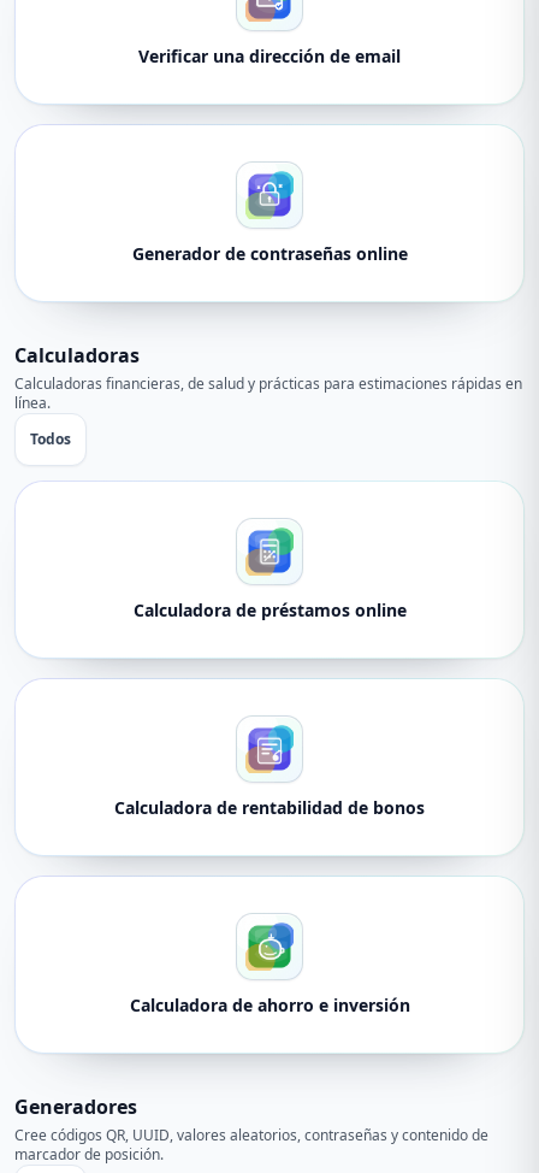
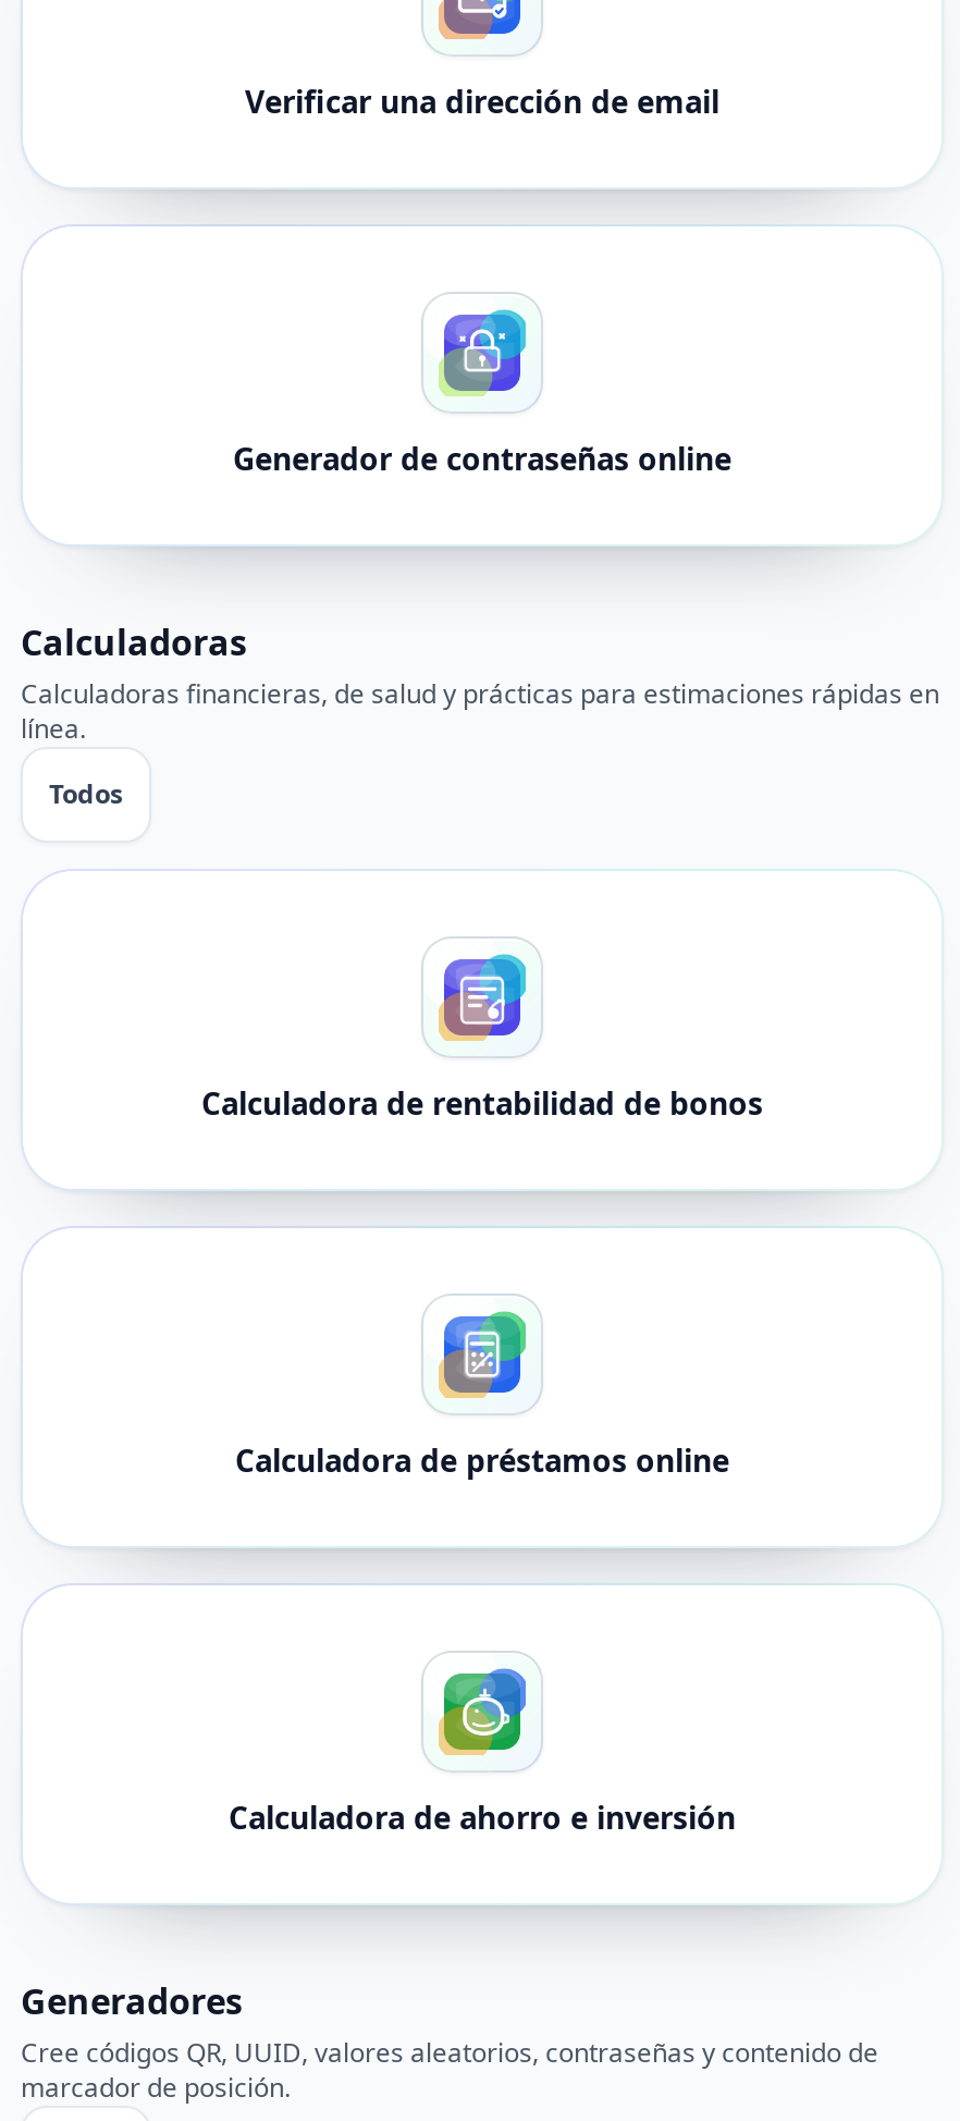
moved [133,521,406,621] -> [235,1300,729,1481]: [image] | Calculadora de préstamos online
moved [114,725,425,819] -> [201,954,763,1124]: [image] | Calculadora de rentabilidad de bonos

